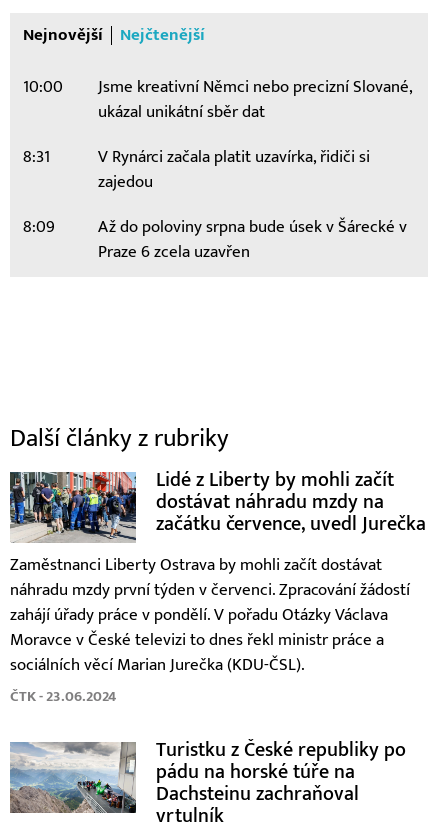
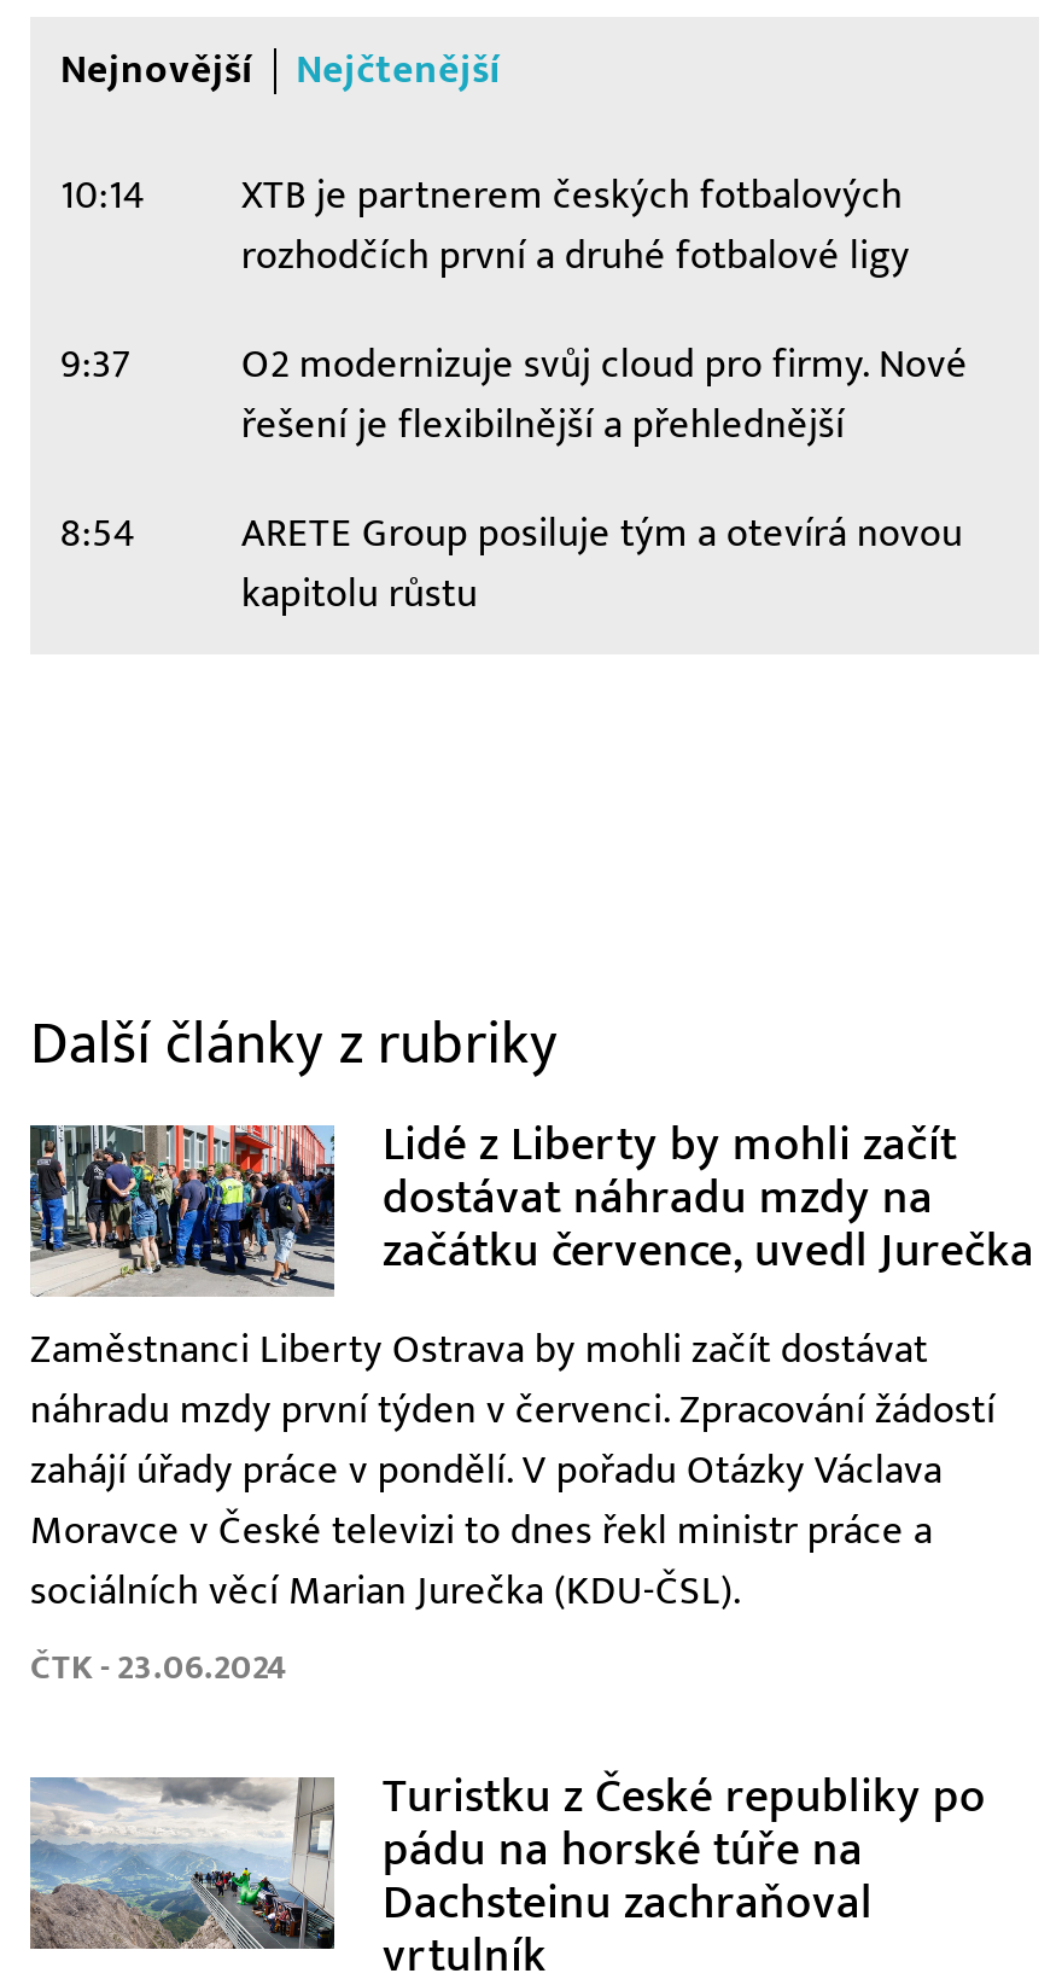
[22,76,411,121] 10:00 | Jsme kreativní Němci nebo precizní Slované, | ukázal unikátní sběr dat -> [60,170,910,279] 10:14 | XTB je partnerem českých fotbalových | rozhodčích první a druhé fotbalové ligy
[22,146,369,191] 8:31 | V Rynárci začala platit uzavírka, řidiči si | zajedou -> [60,339,968,448] 9:37 | O2 modernizuje svůj cloud pro firmy. Nové | řešení je flexibilnější a přehlednější
[22,216,406,261] 8:09 | Až do poloviny srpna bude úsek v Šárecké v | Praze 6 zcela uzavřen -> [60,508,963,617] 8:54 | ARETE Group posiluje tým a otevírá novou | kapitolu růstu

